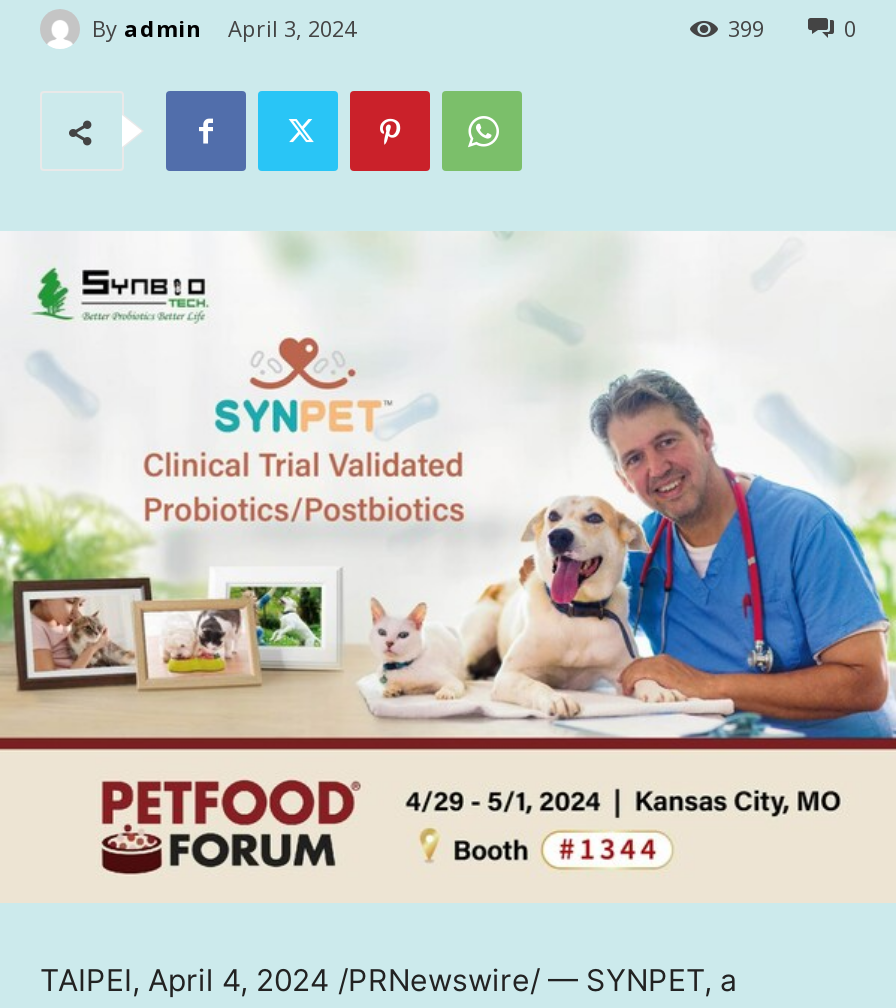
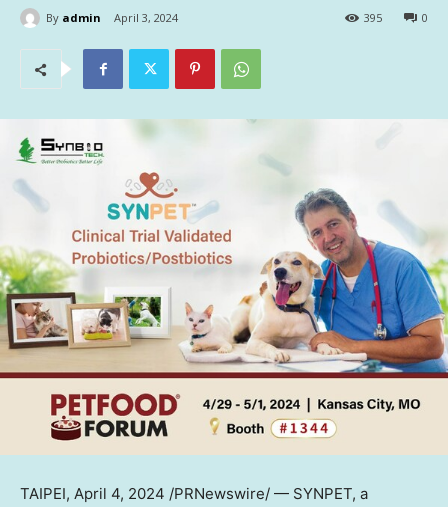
[728,14,764,44] 399 -> [364,10,382,25] 395

